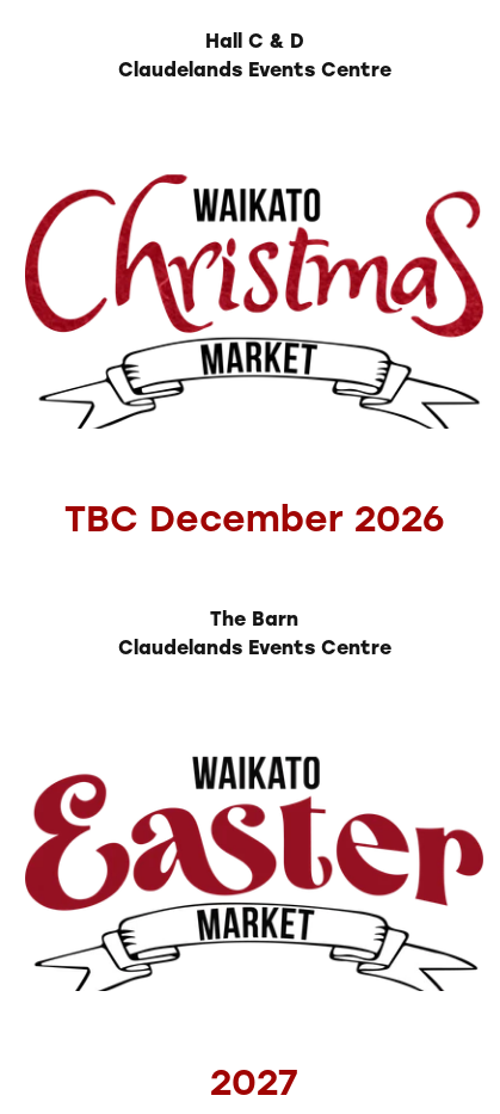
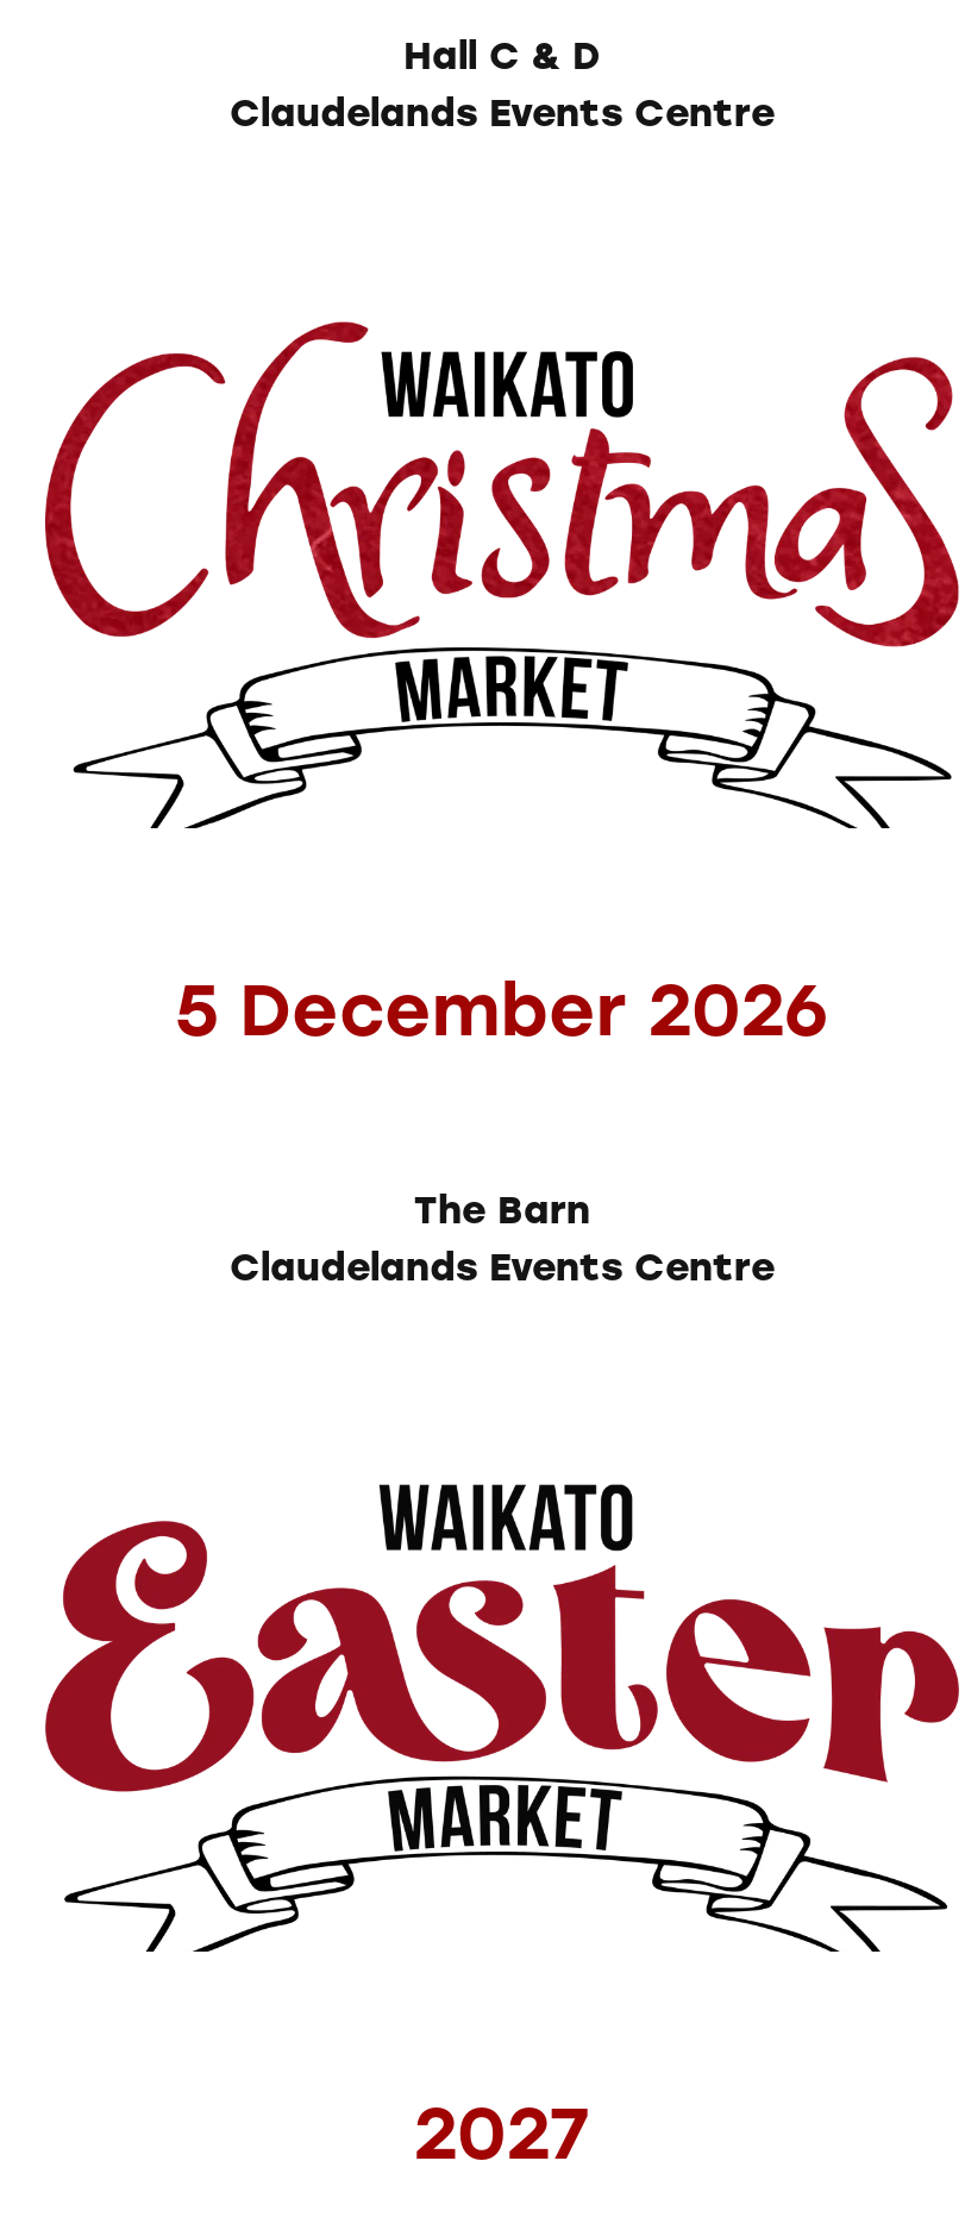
[64,494,445,541] TBC December 2026 -> [175,959,829,1055] 5 December 2026

